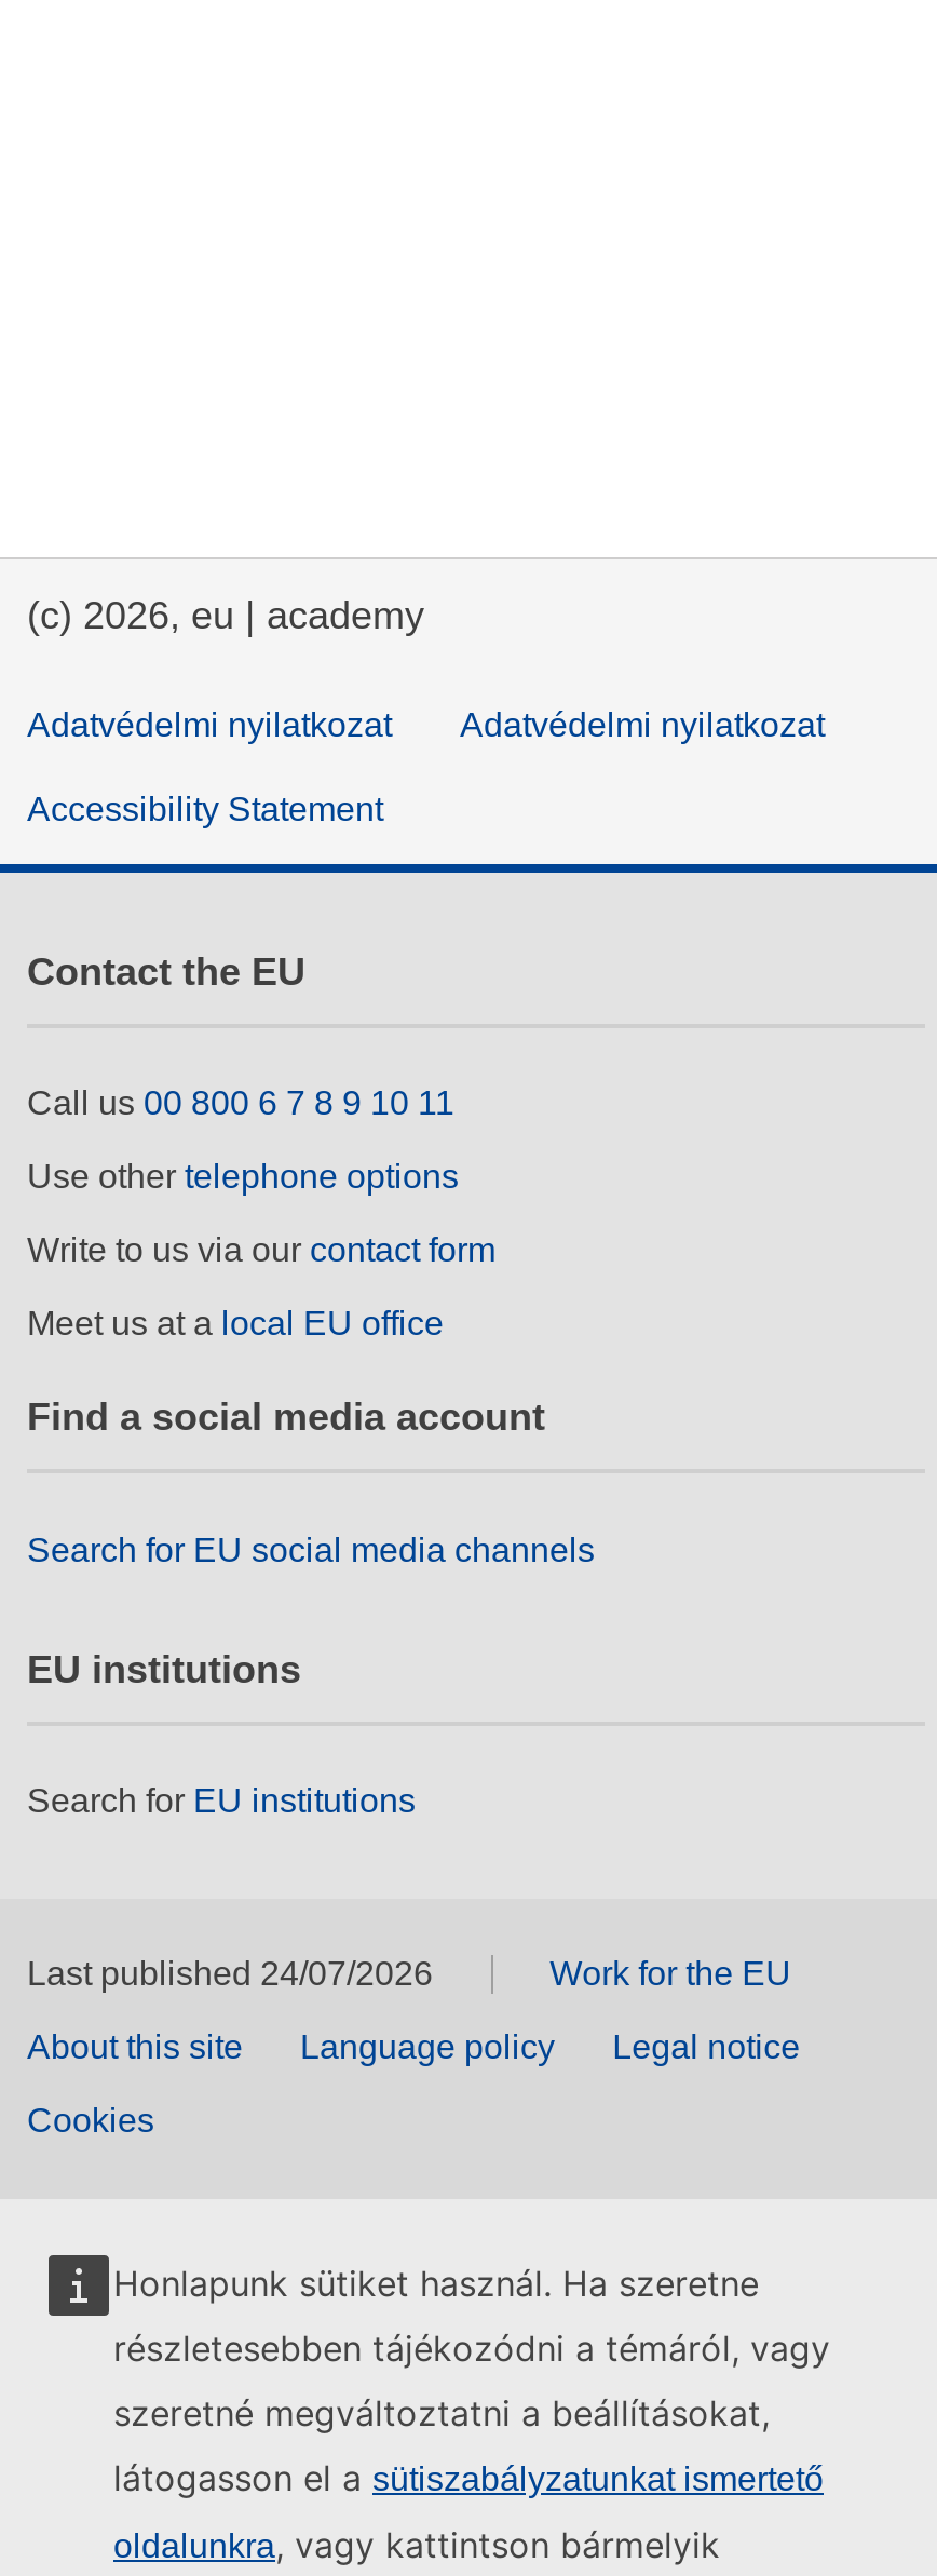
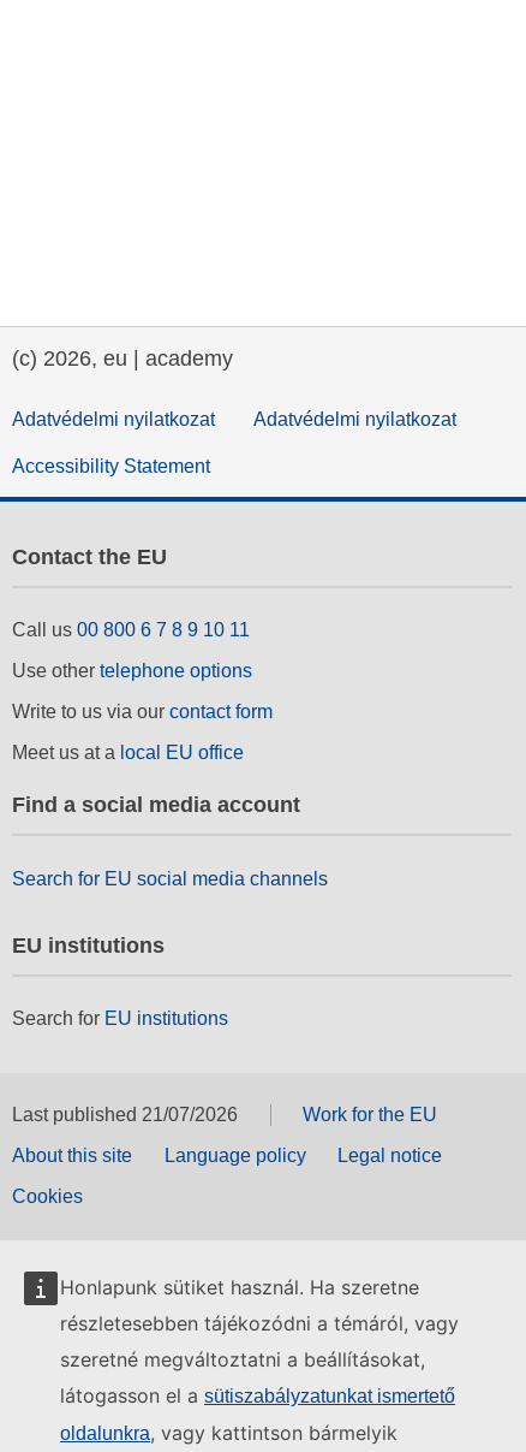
[27,1956,433,1993] Last published 24/07/2026 -> [12,1105,238,1125] Last published 21/07/2026

